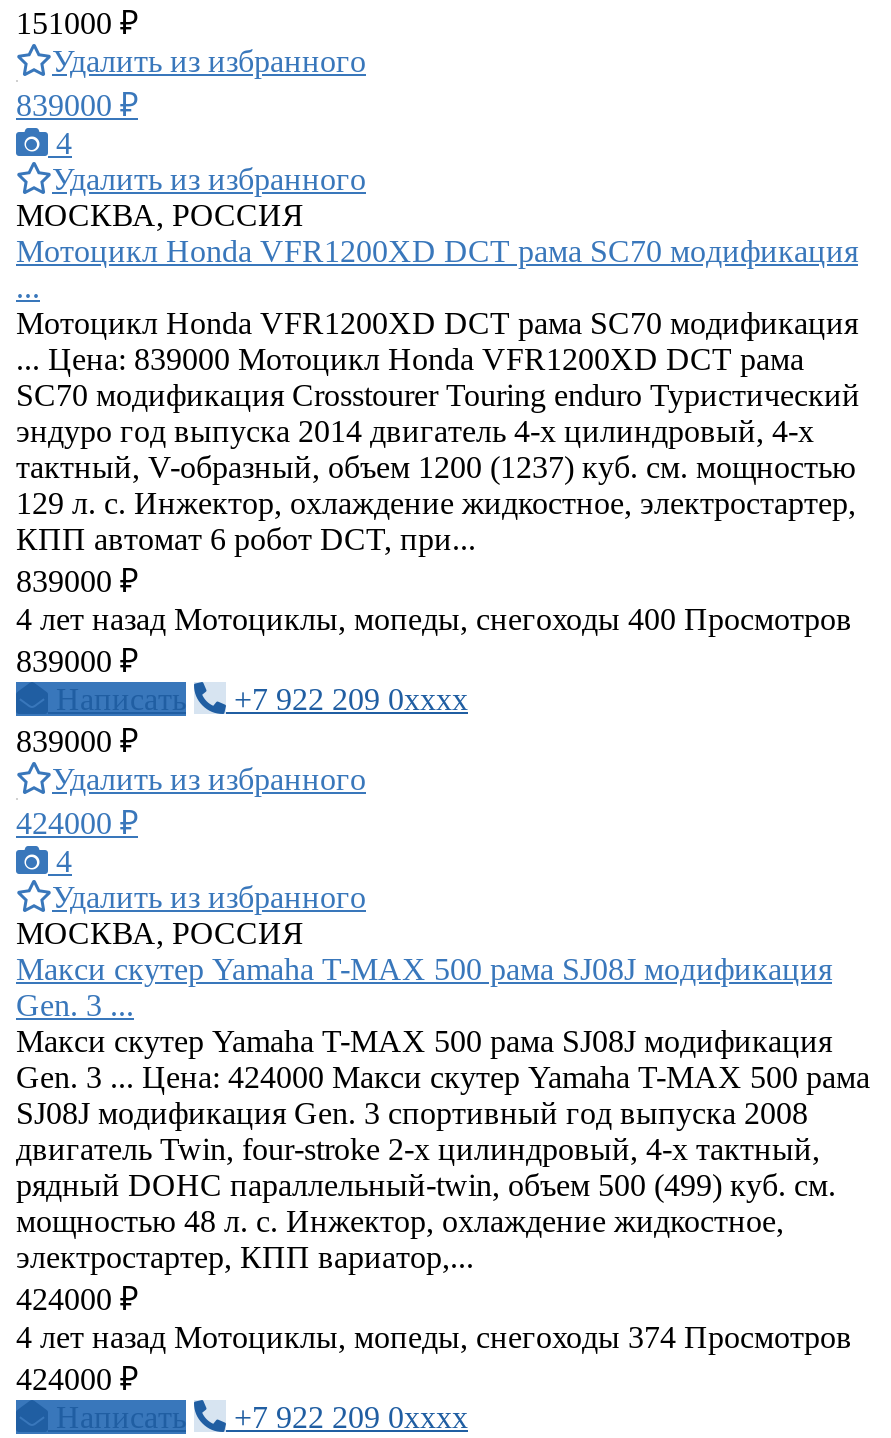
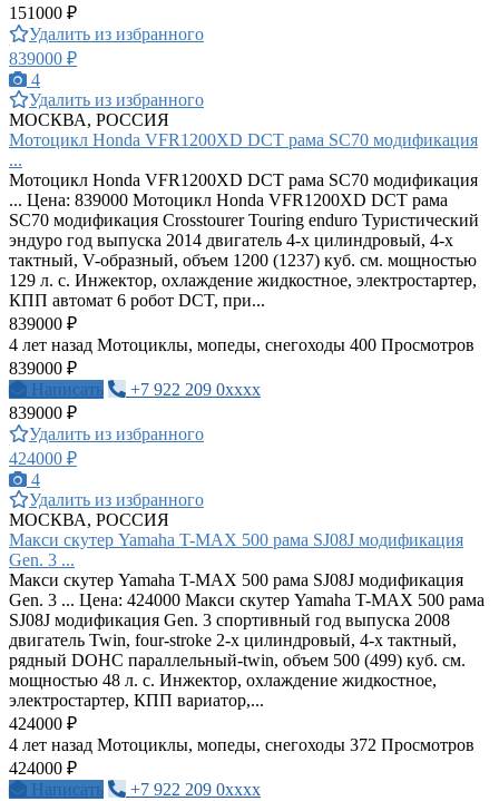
[16,1320,852,1354] 4 лет назад Мотоциклы, мопеды, снегоходы 374 Просмотров -> [9,735,474,754] 4 лет назад Мотоциклы, мопеды, снегоходы 372 Просмотров

